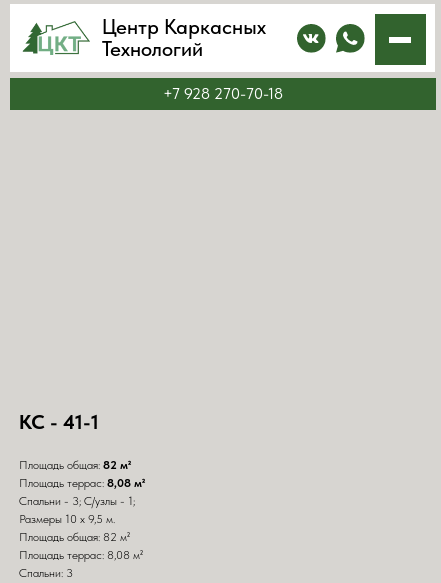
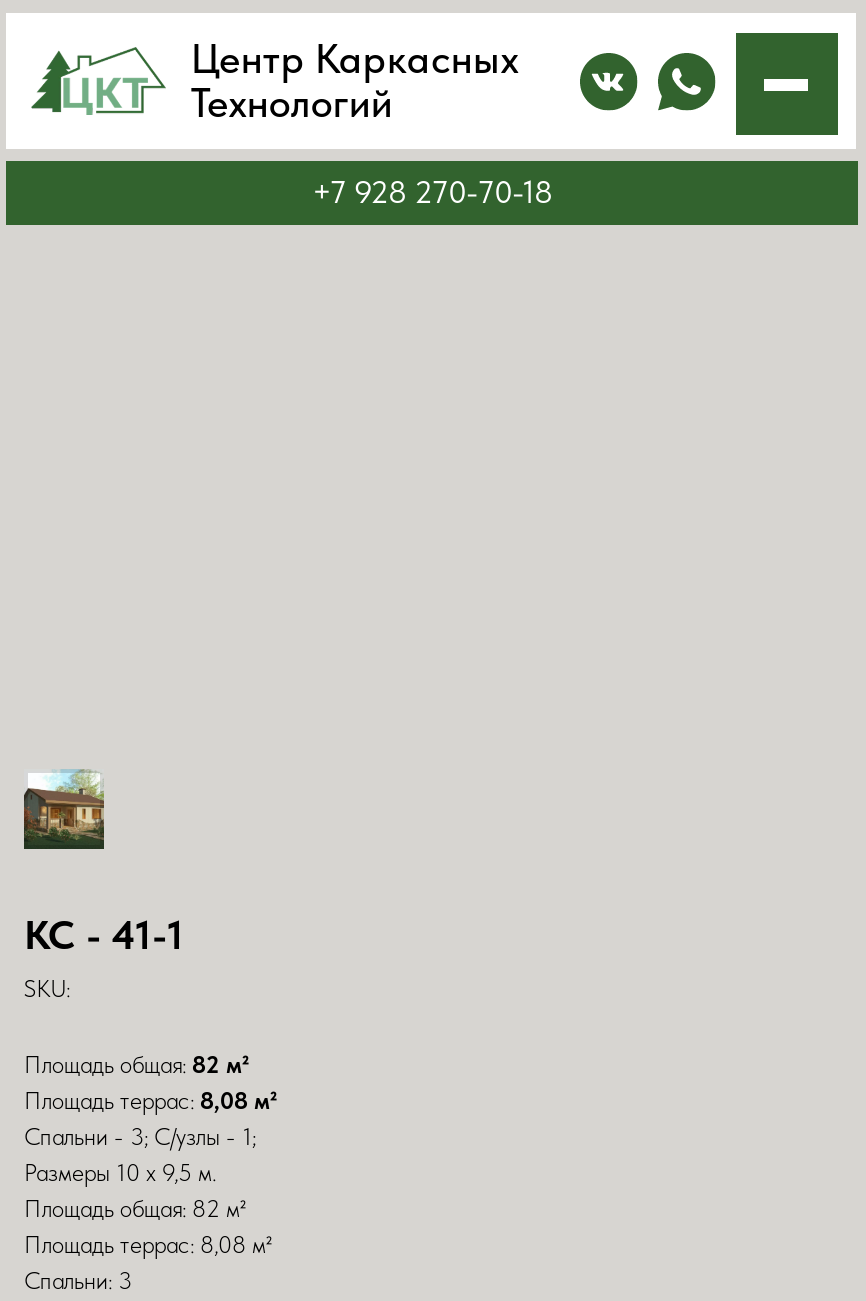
none -> [22,769,106,851] [image]
none -> [24,975,70,1003] SKU:

